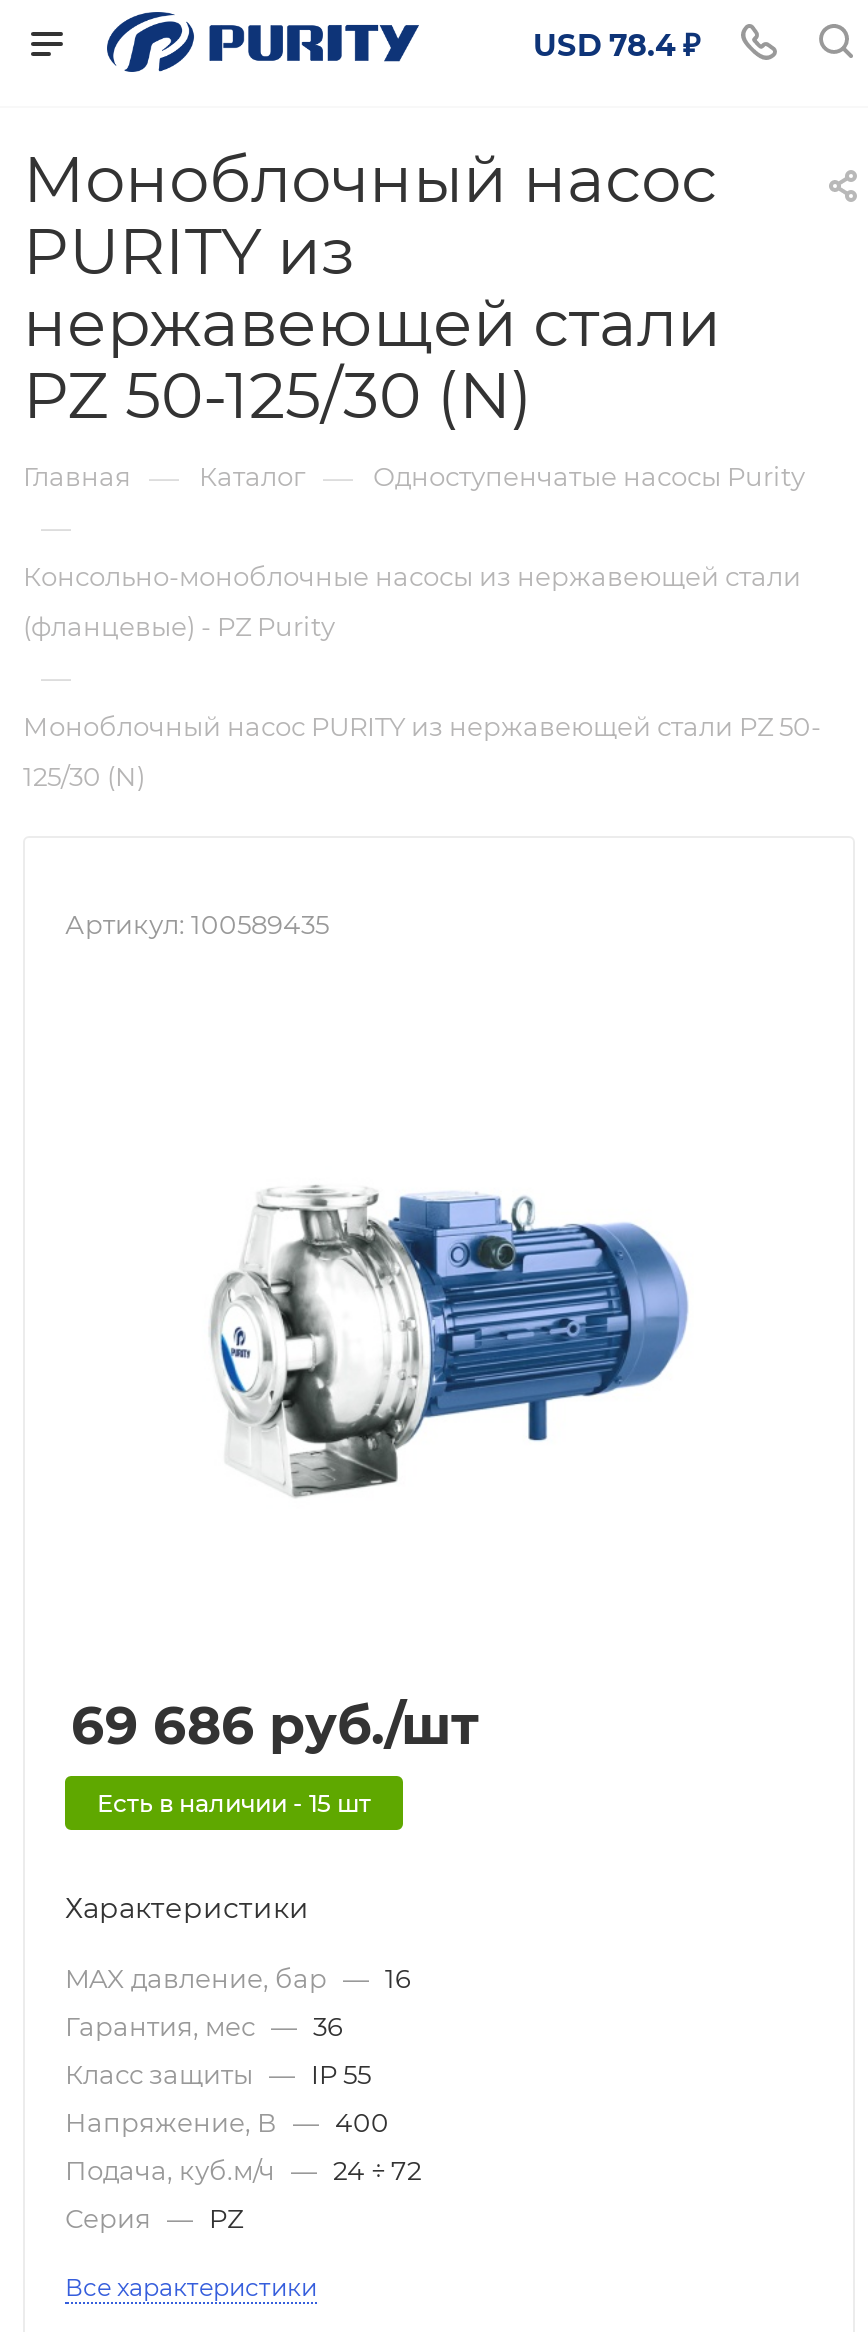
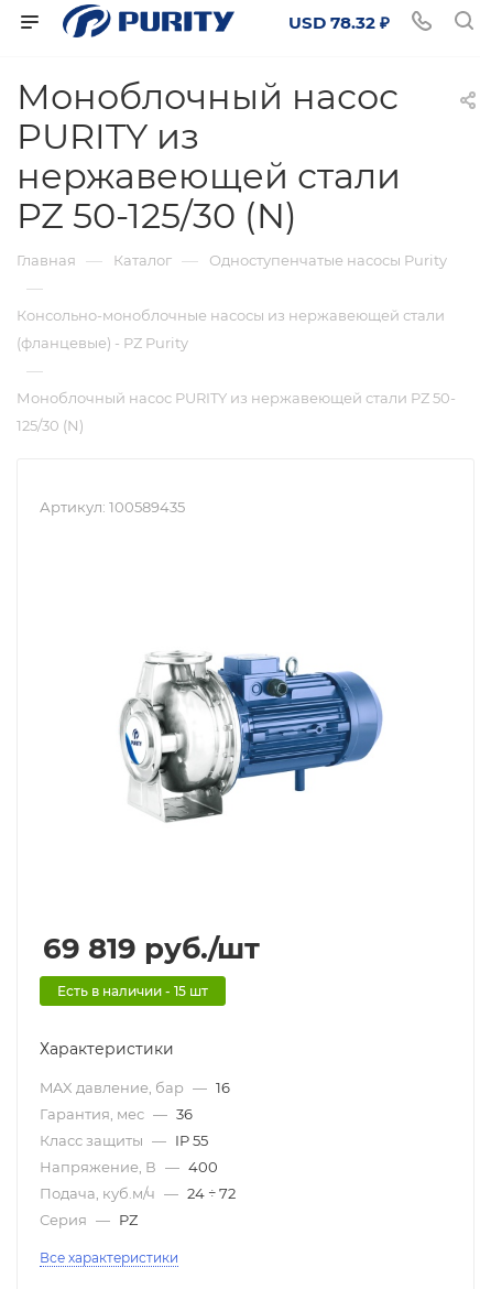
[533,26,701,64] USD 78.4 ₽ -> [288,12,390,33] USD 78.32 ₽
[71,1694,479,1758] 69 686 руб./шт -> [43,931,260,966] 69 819 руб./шт

